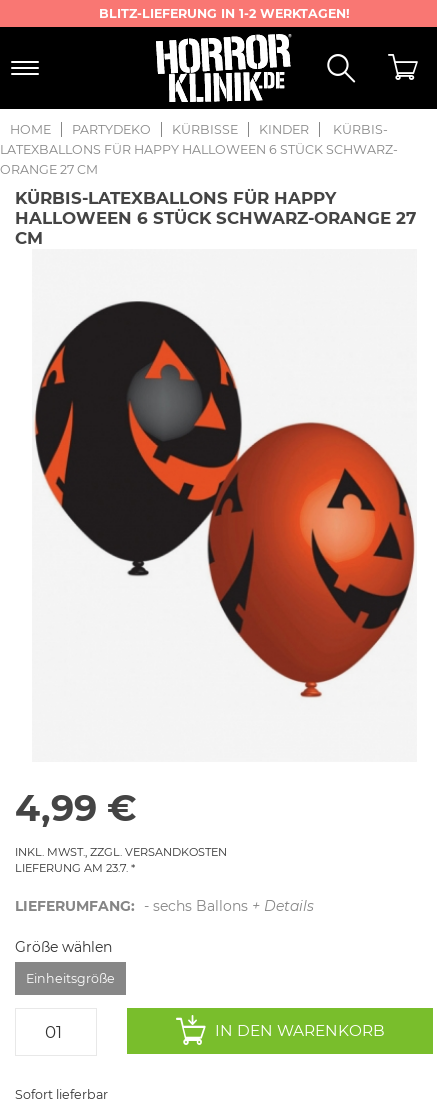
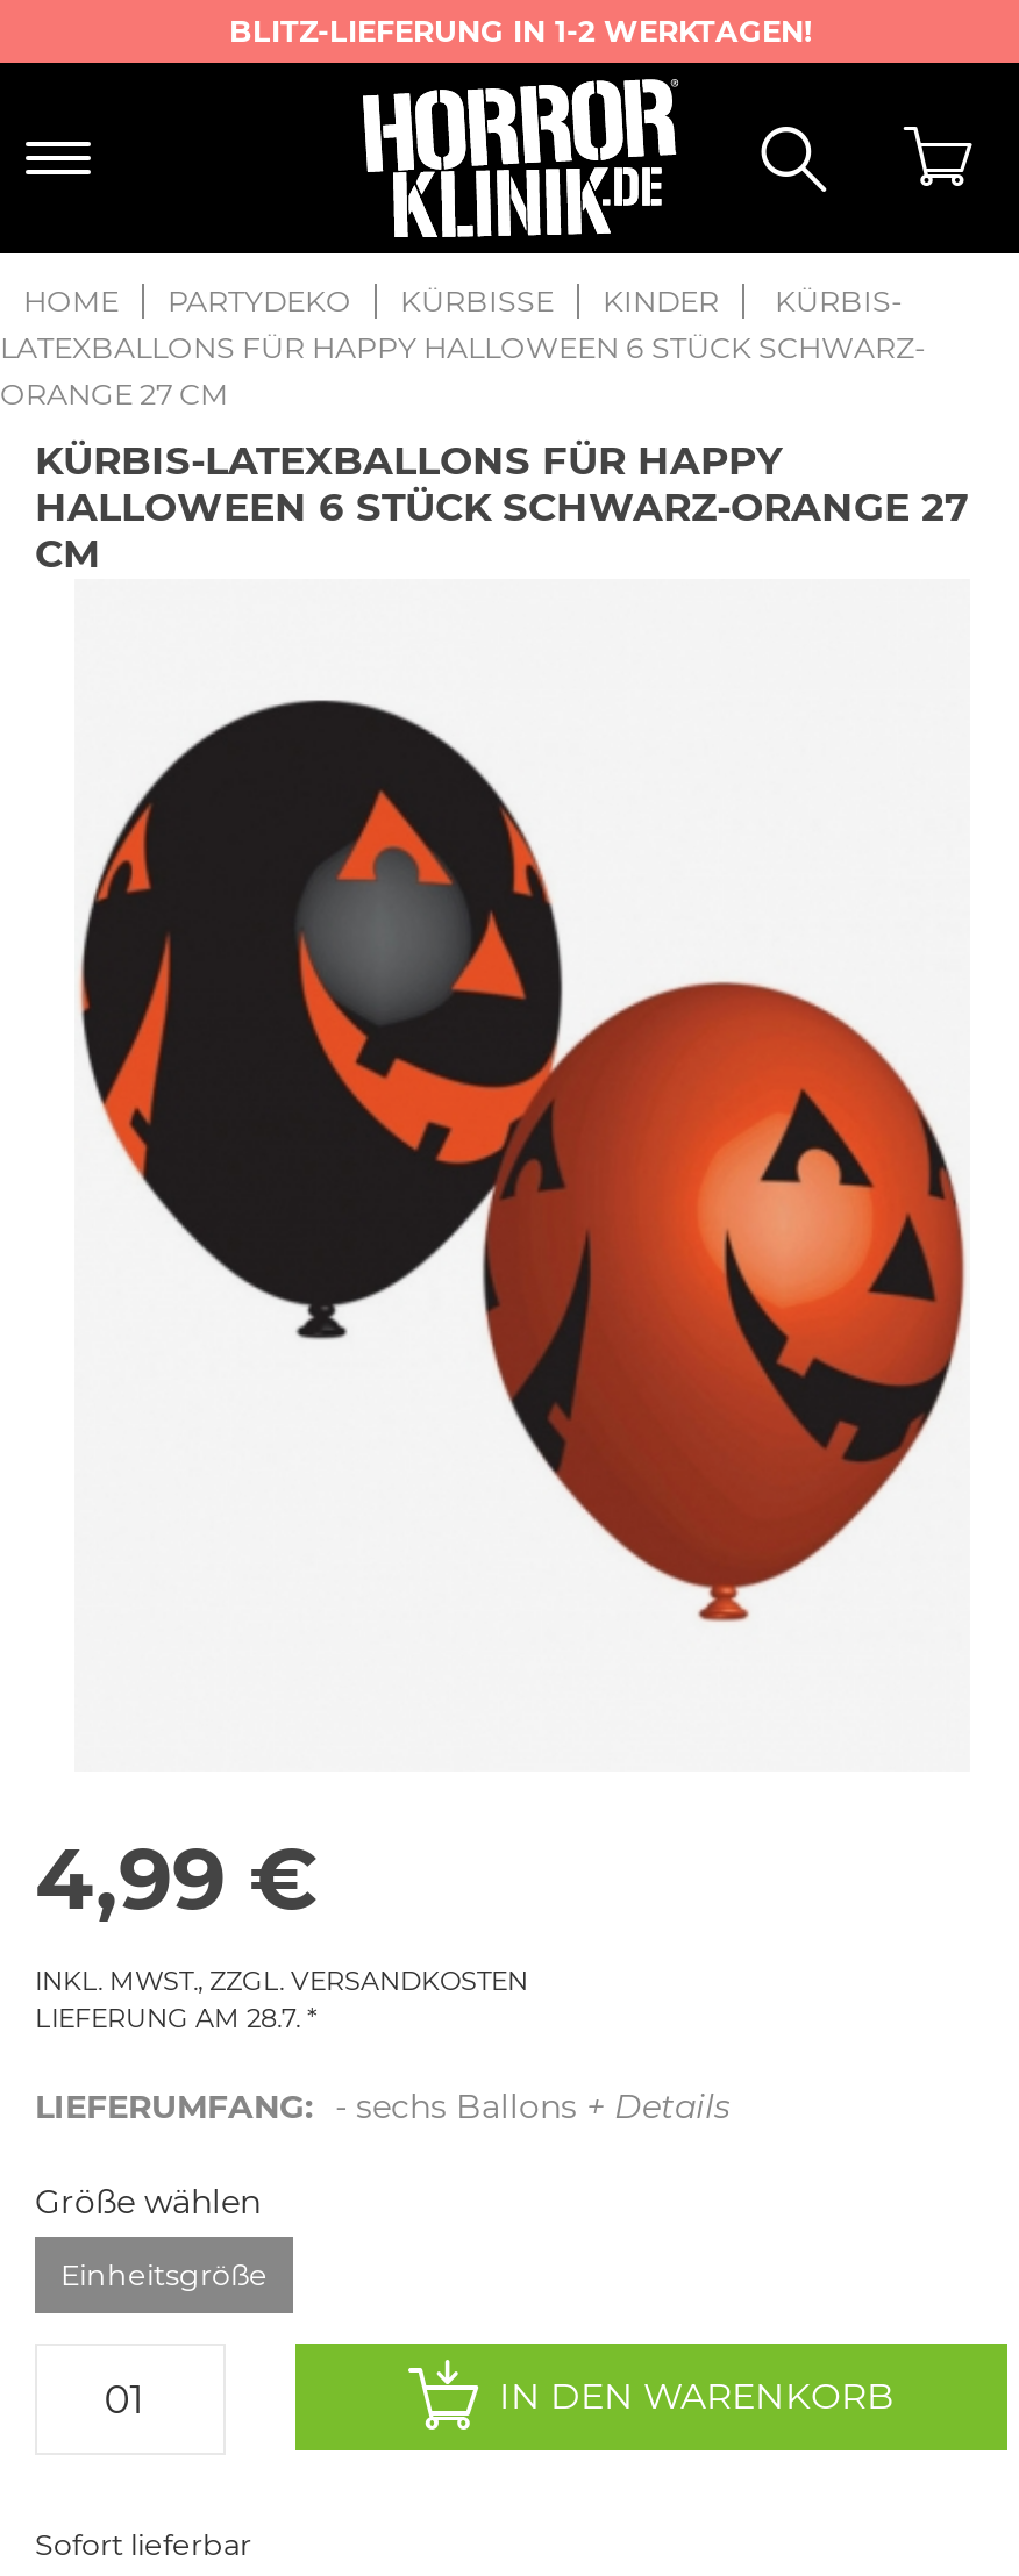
[15,861,128,875] LIEFERUNG AM 23.7. -> [35,2002,300,2034] LIEFERUNG AM 28.7.

